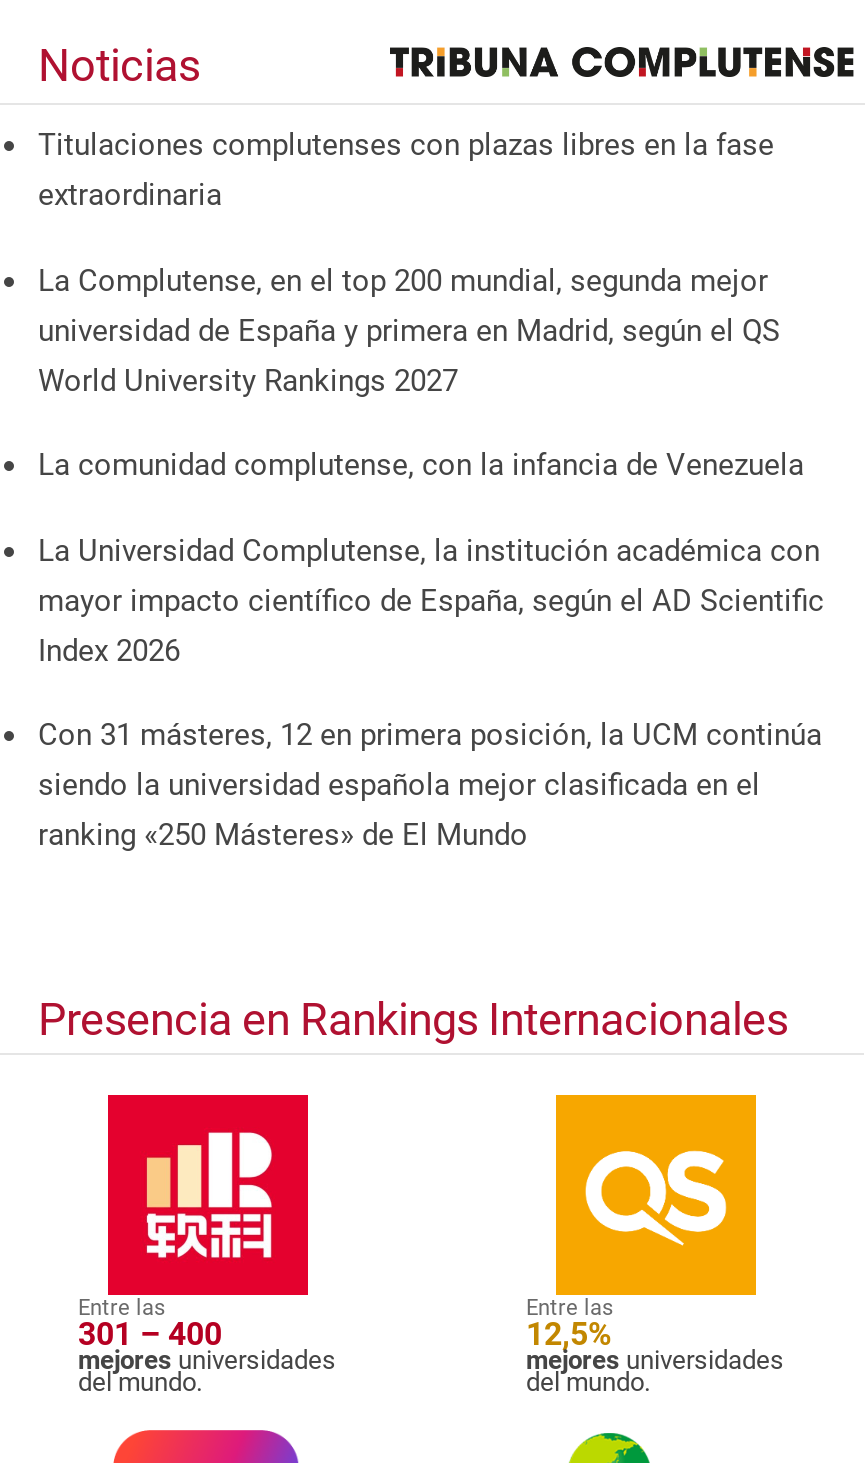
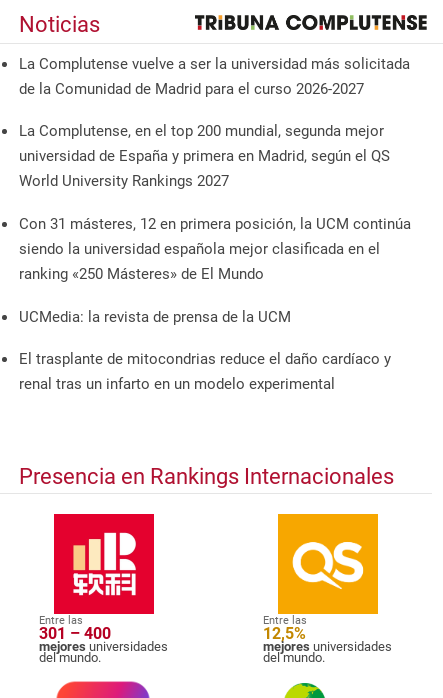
[38,127,774,213] Titulaciones complutenses con plazas libres en la fase | extraordinaria -> [19,55,410,98] La Complutense vuelve a ser la universidad más solicitada | de la Comunidad de Madrid para el curso 2026-2027
[38,447,824,668] La comunidad complutense, con la infancia de Venezuela | La Universidad Complutense, la institución académica con | mayor impacto científico de España, según el AD Scientific | Index 2026 -> none
moved [38,717,822,853] -> [19,215,411,283]: Con 31 másteres, 12 en primera posición, la UCM continúa | siendo la universidad española mejor clasificada en el | ranking «250 Másteres» de El Mundo
none -> [19,308,391,393] UCMedia: la revista de prensa de la UCM | El trasplante de mitocondrias reduce el daño cardíaco y | renal tras un infarto en un modelo experimental

